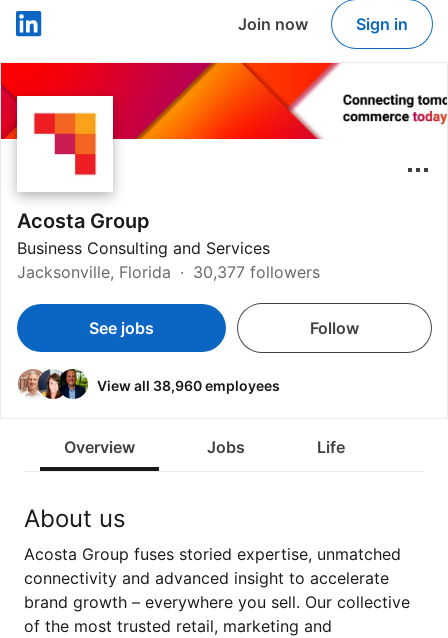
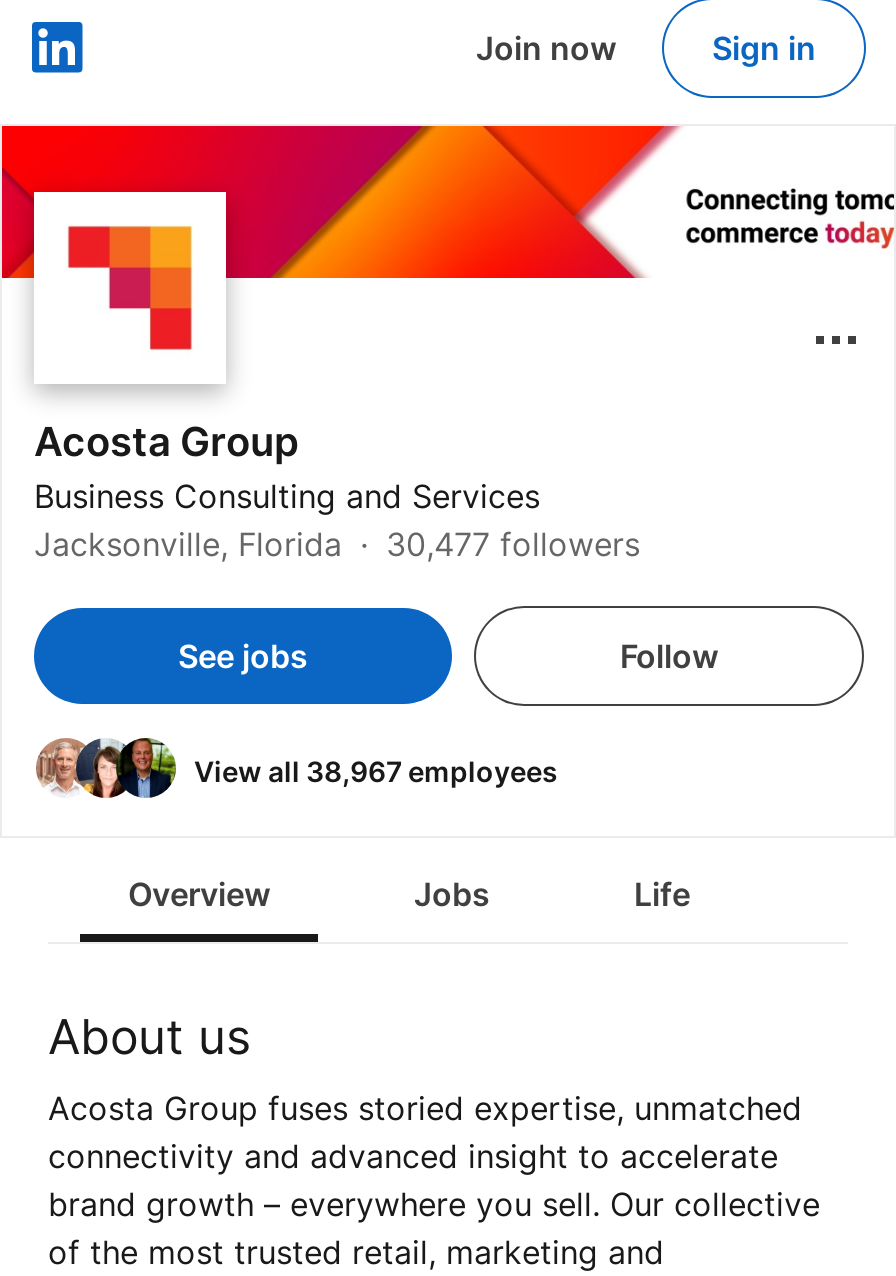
[17,262,320,282] Jacksonville, Florida 30,377 followers -> [34,524,640,564] Jacksonville, Florida 30,477 followers
[97,376,280,393] View all 38,960 employees -> [194,753,558,787] View all 38,967 employees

